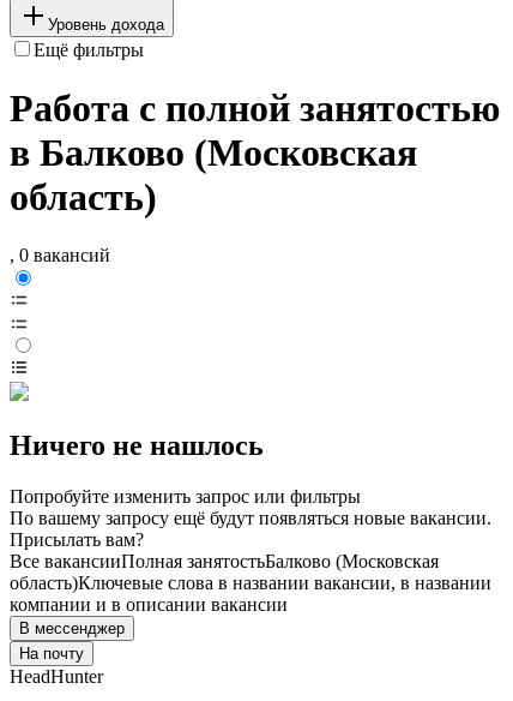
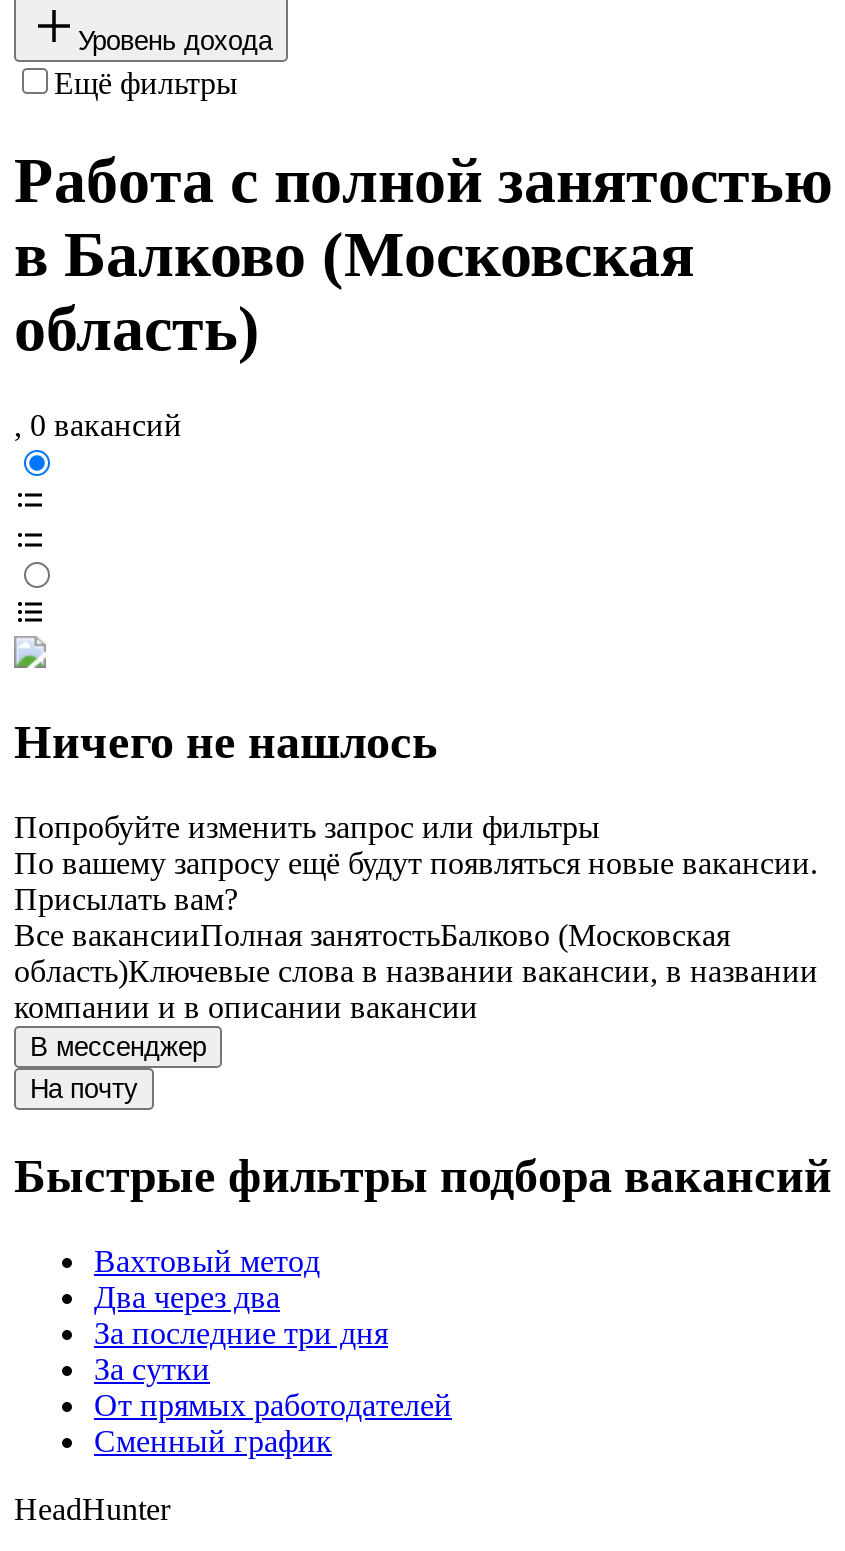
none -> [14,1150,832,1458] Быстрые фильтры подбора вакансий | Вахтовый метод | Два через два | За последние три дня | За сутки | От прямых работодателей | Сменный график

